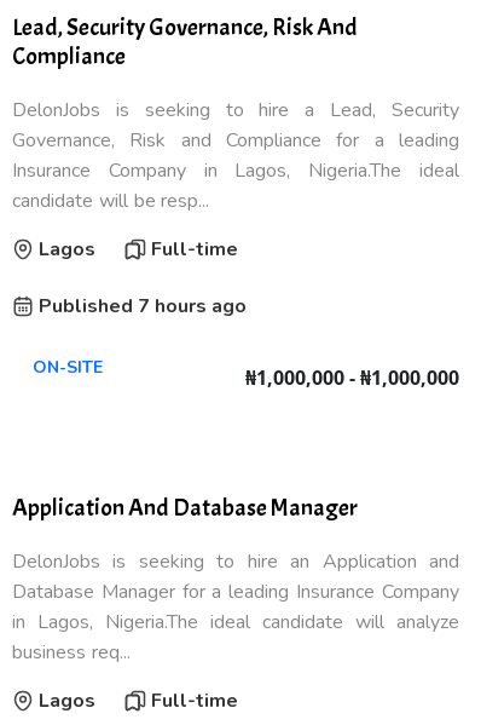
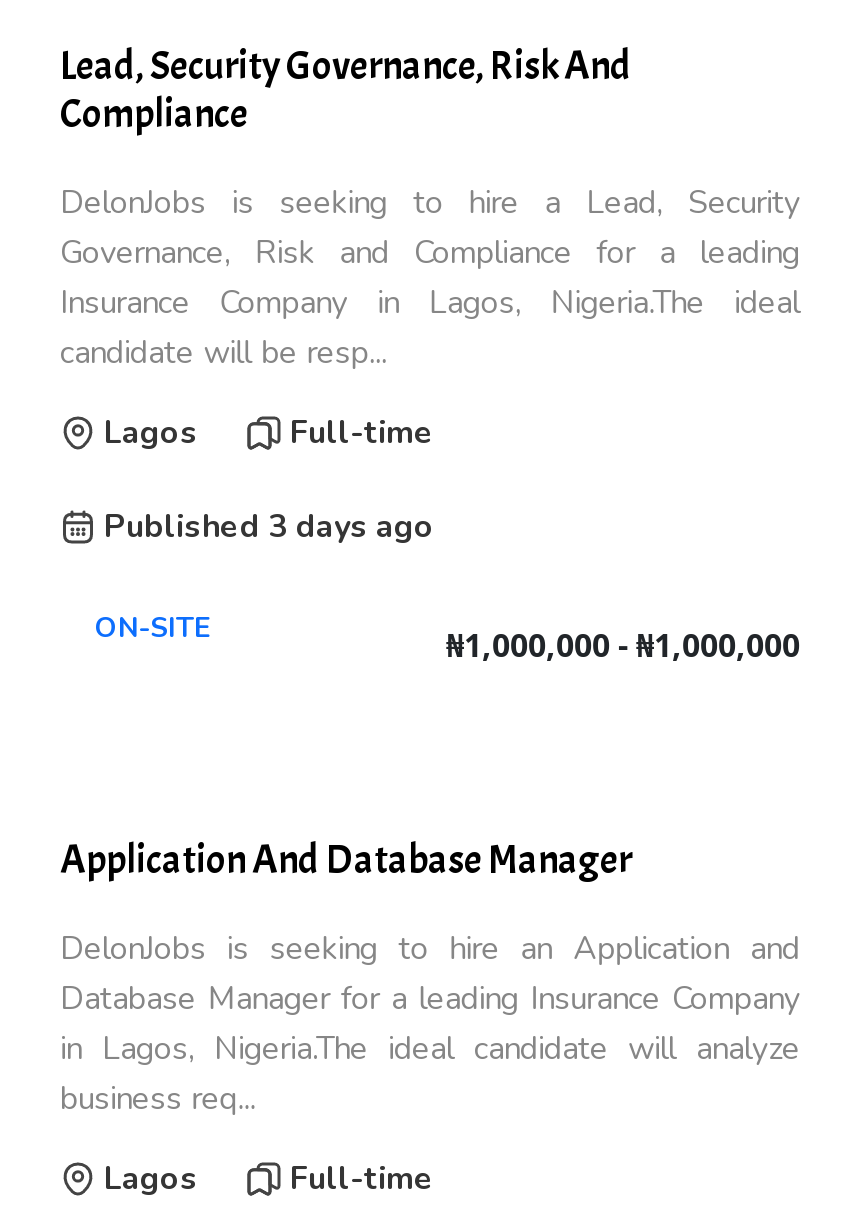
[39,293,247,320] Published 7 hours ago -> [104,505,434,549] Published 3 days ago

